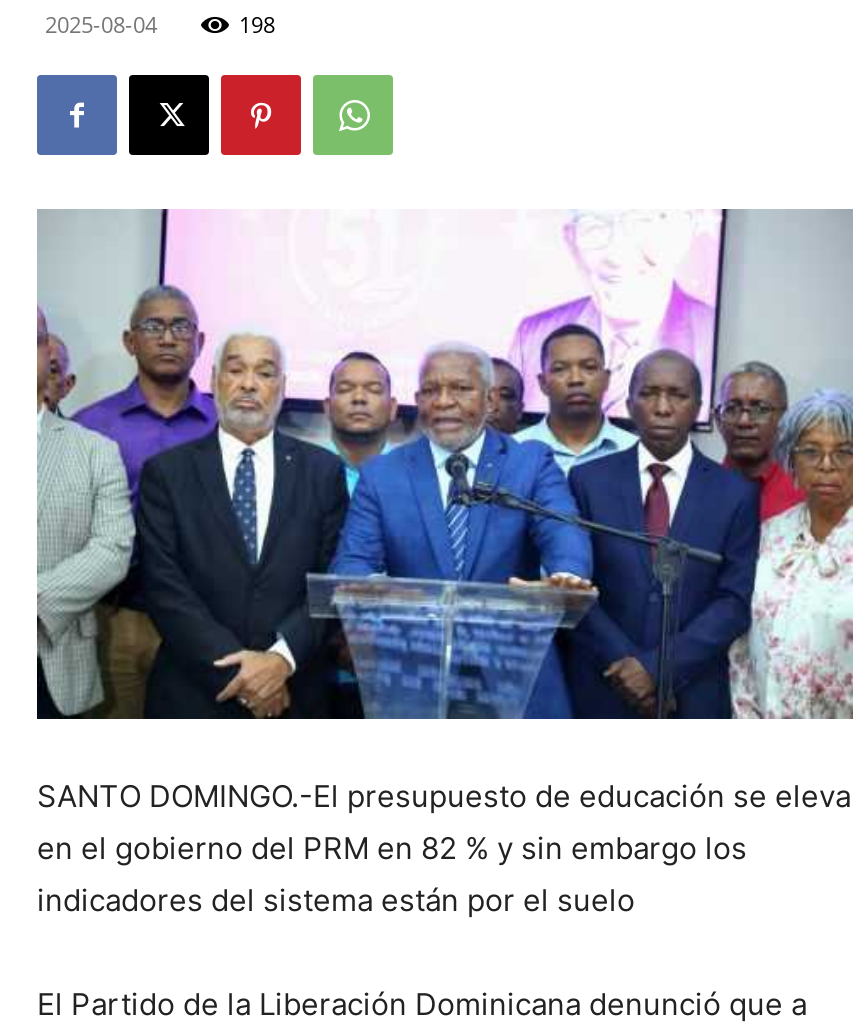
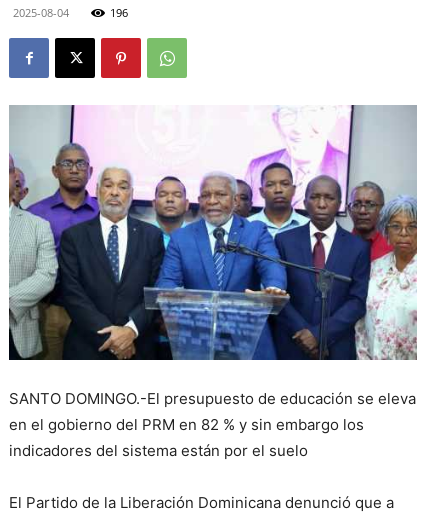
[239,10,275,40] 198 -> [110,5,128,20] 196

